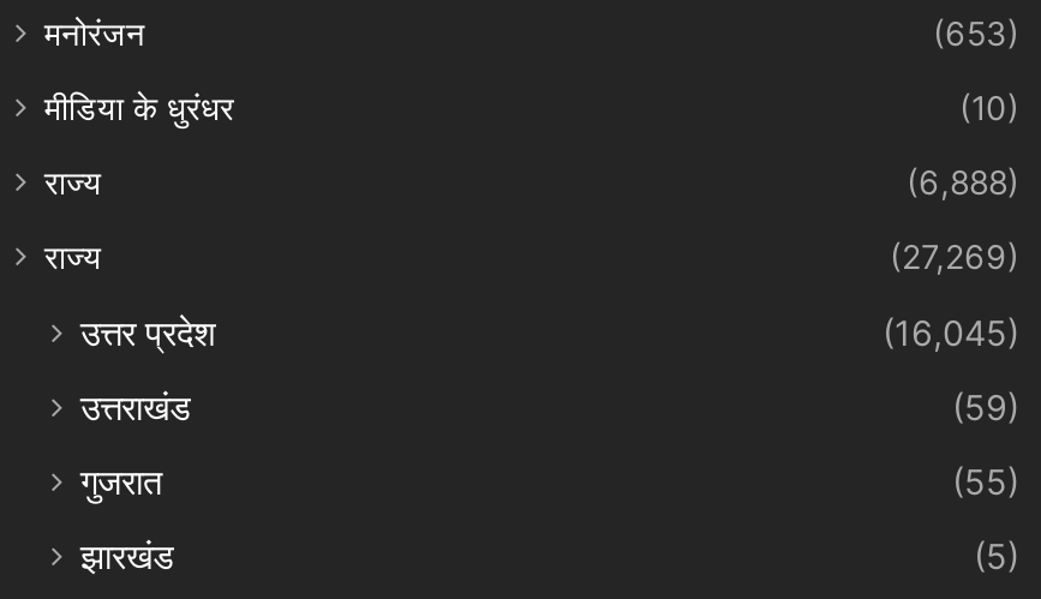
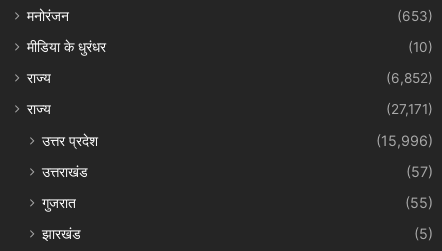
[907,163,1019,202] (6,888) -> [386,70,433,86] (6,852)
[890,238,1019,276] (27,269) -> [386,101,433,117] (27,171)
[883,312,1019,353] (16,045) -> [376,132,433,149] (15,996)
[952,387,1019,428] (59) -> [406,163,433,180] (57)

